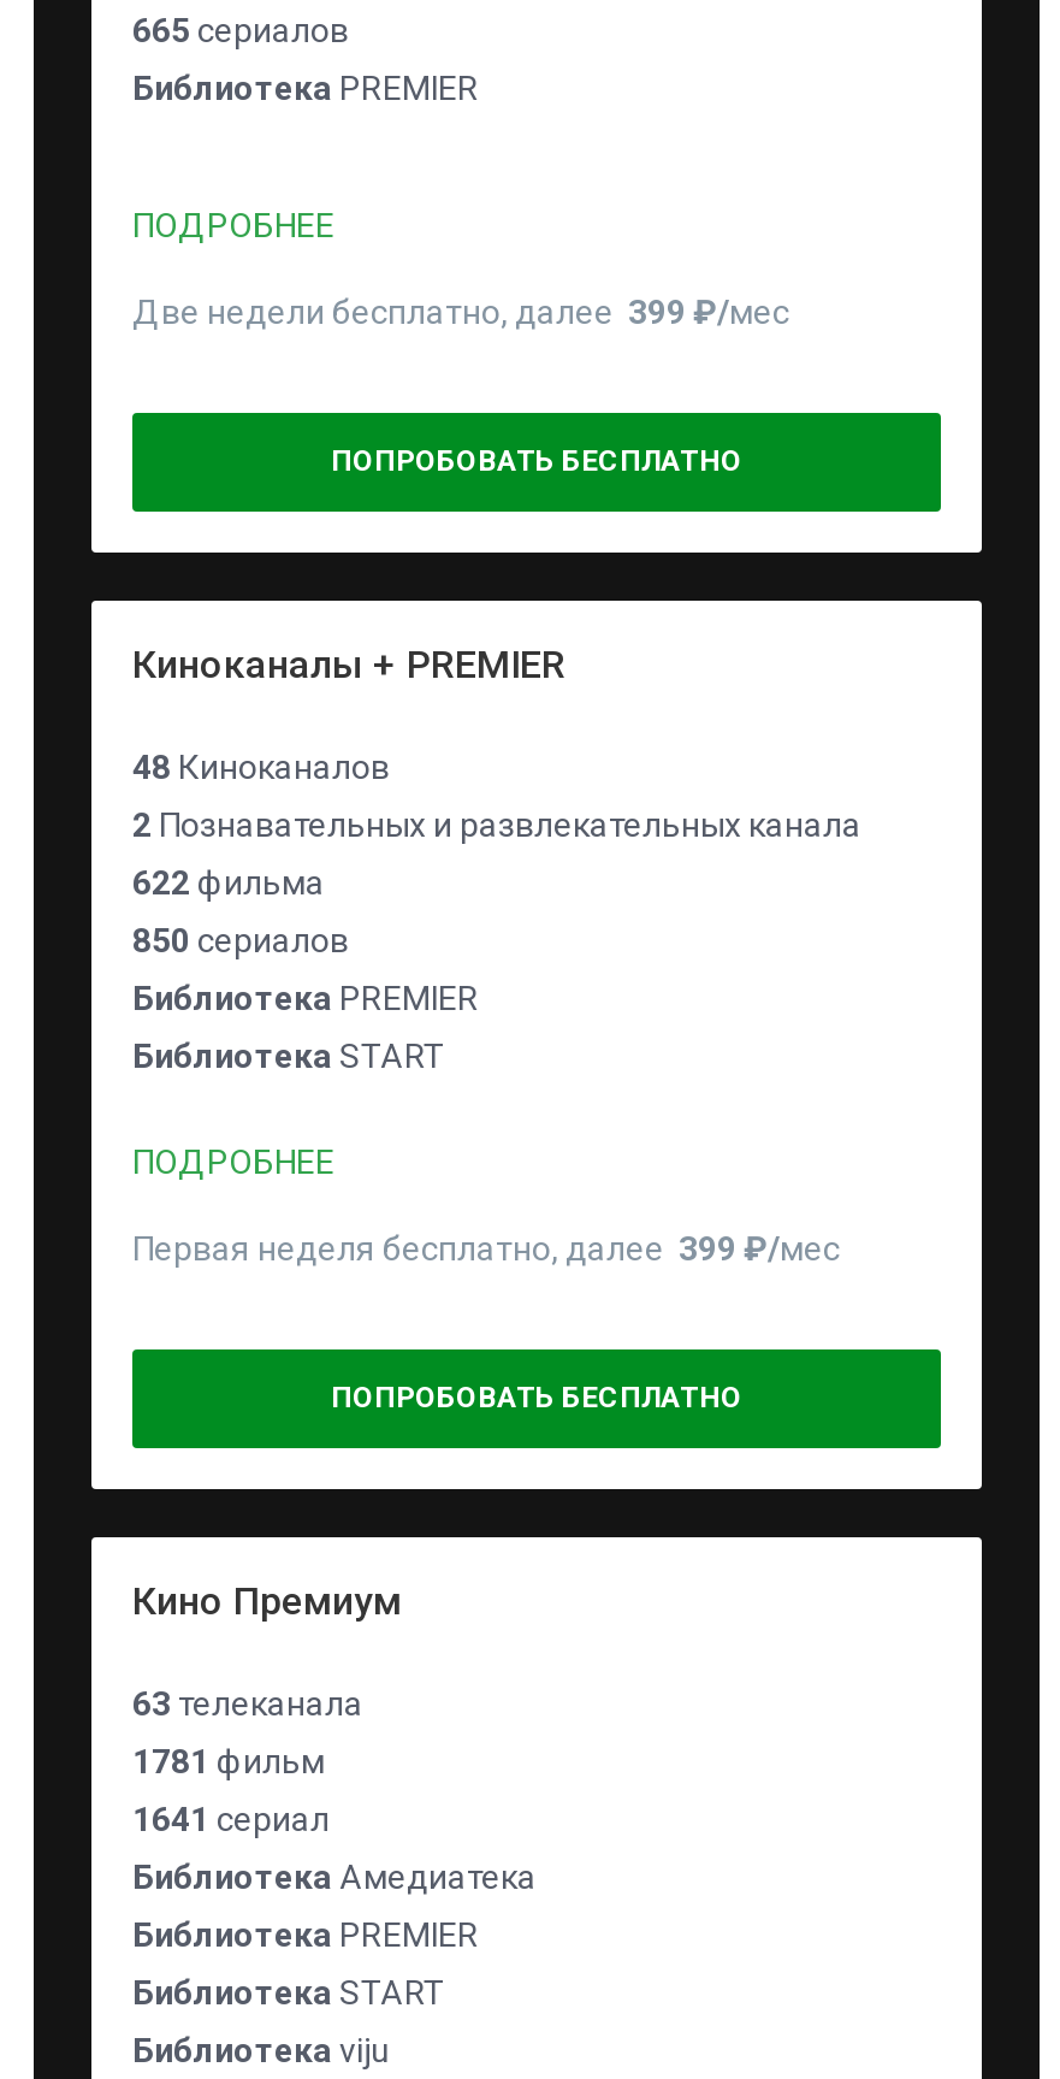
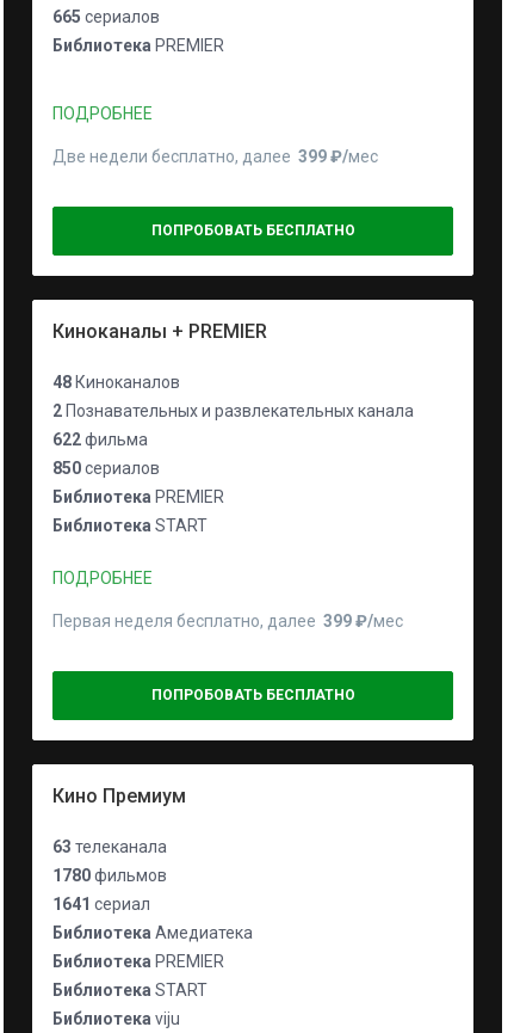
[132,1742,325,1780] 1781 фильм -> [52,866,167,885] 1780 фильмов

